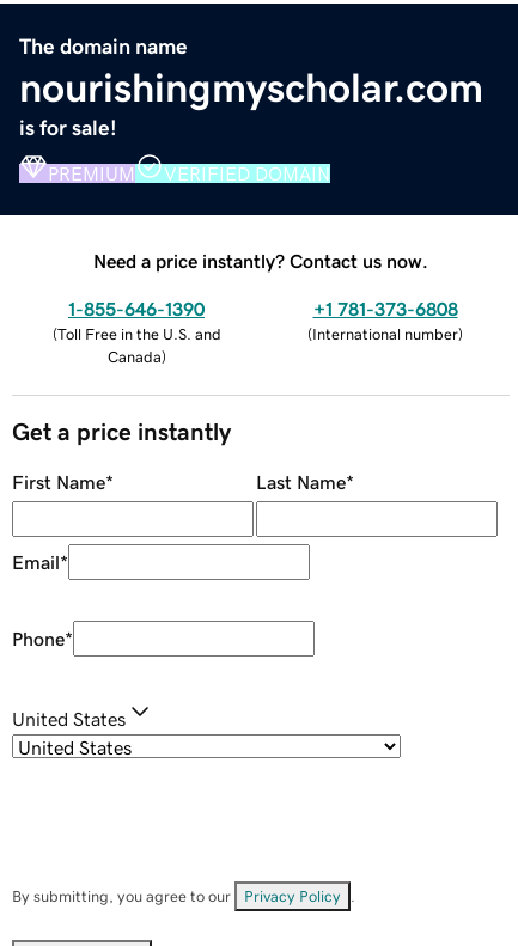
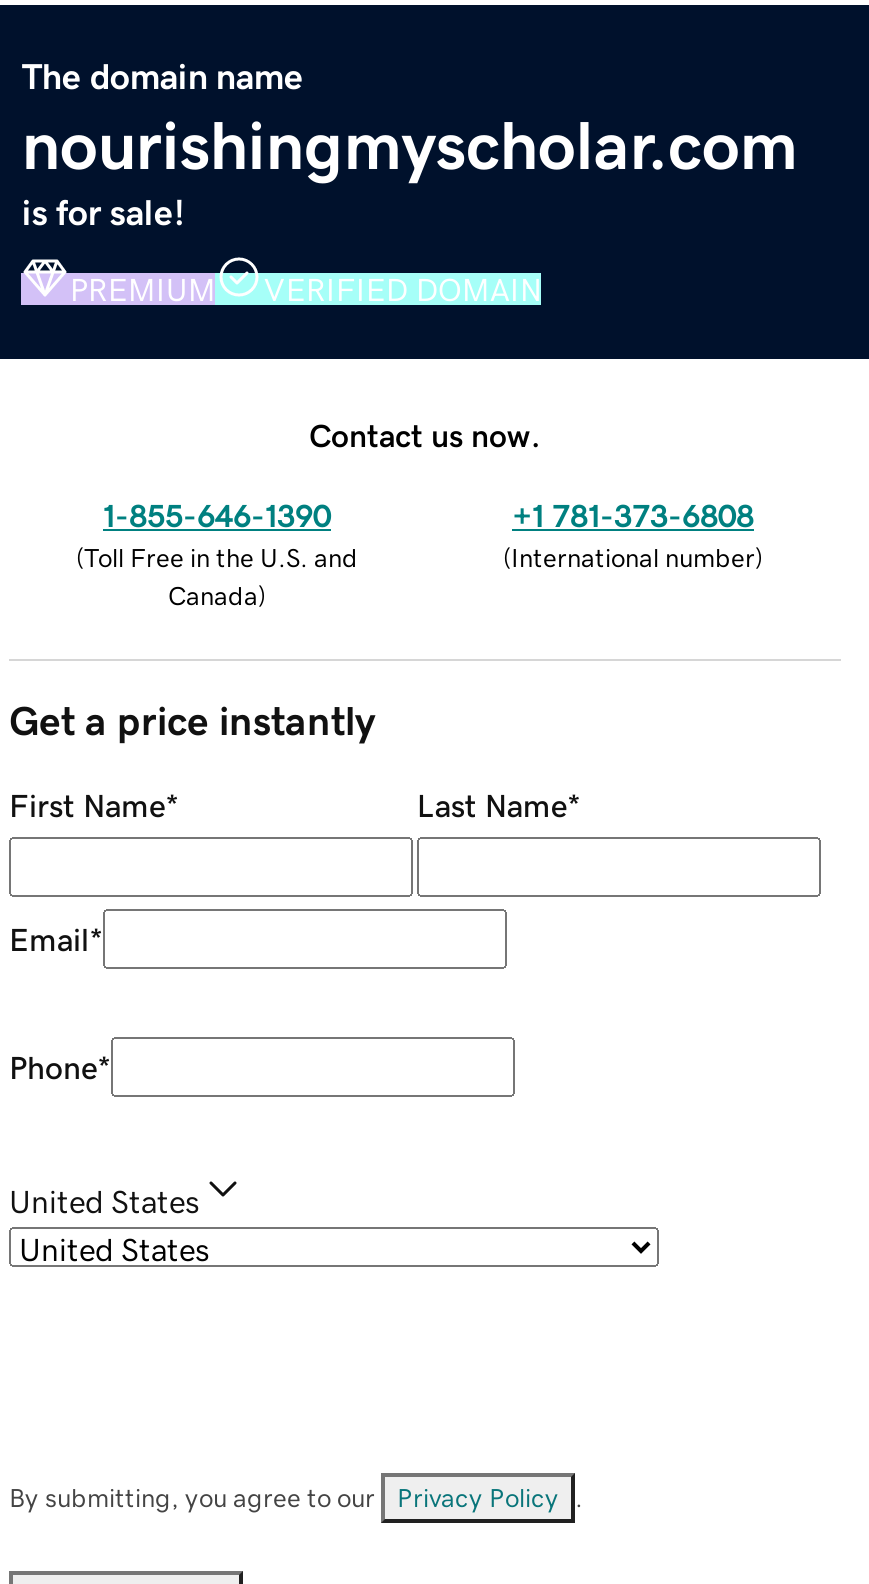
[93,251,428,270] Need a price instantly? Contact us now. -> [309,418,541,450] Contact us now.

